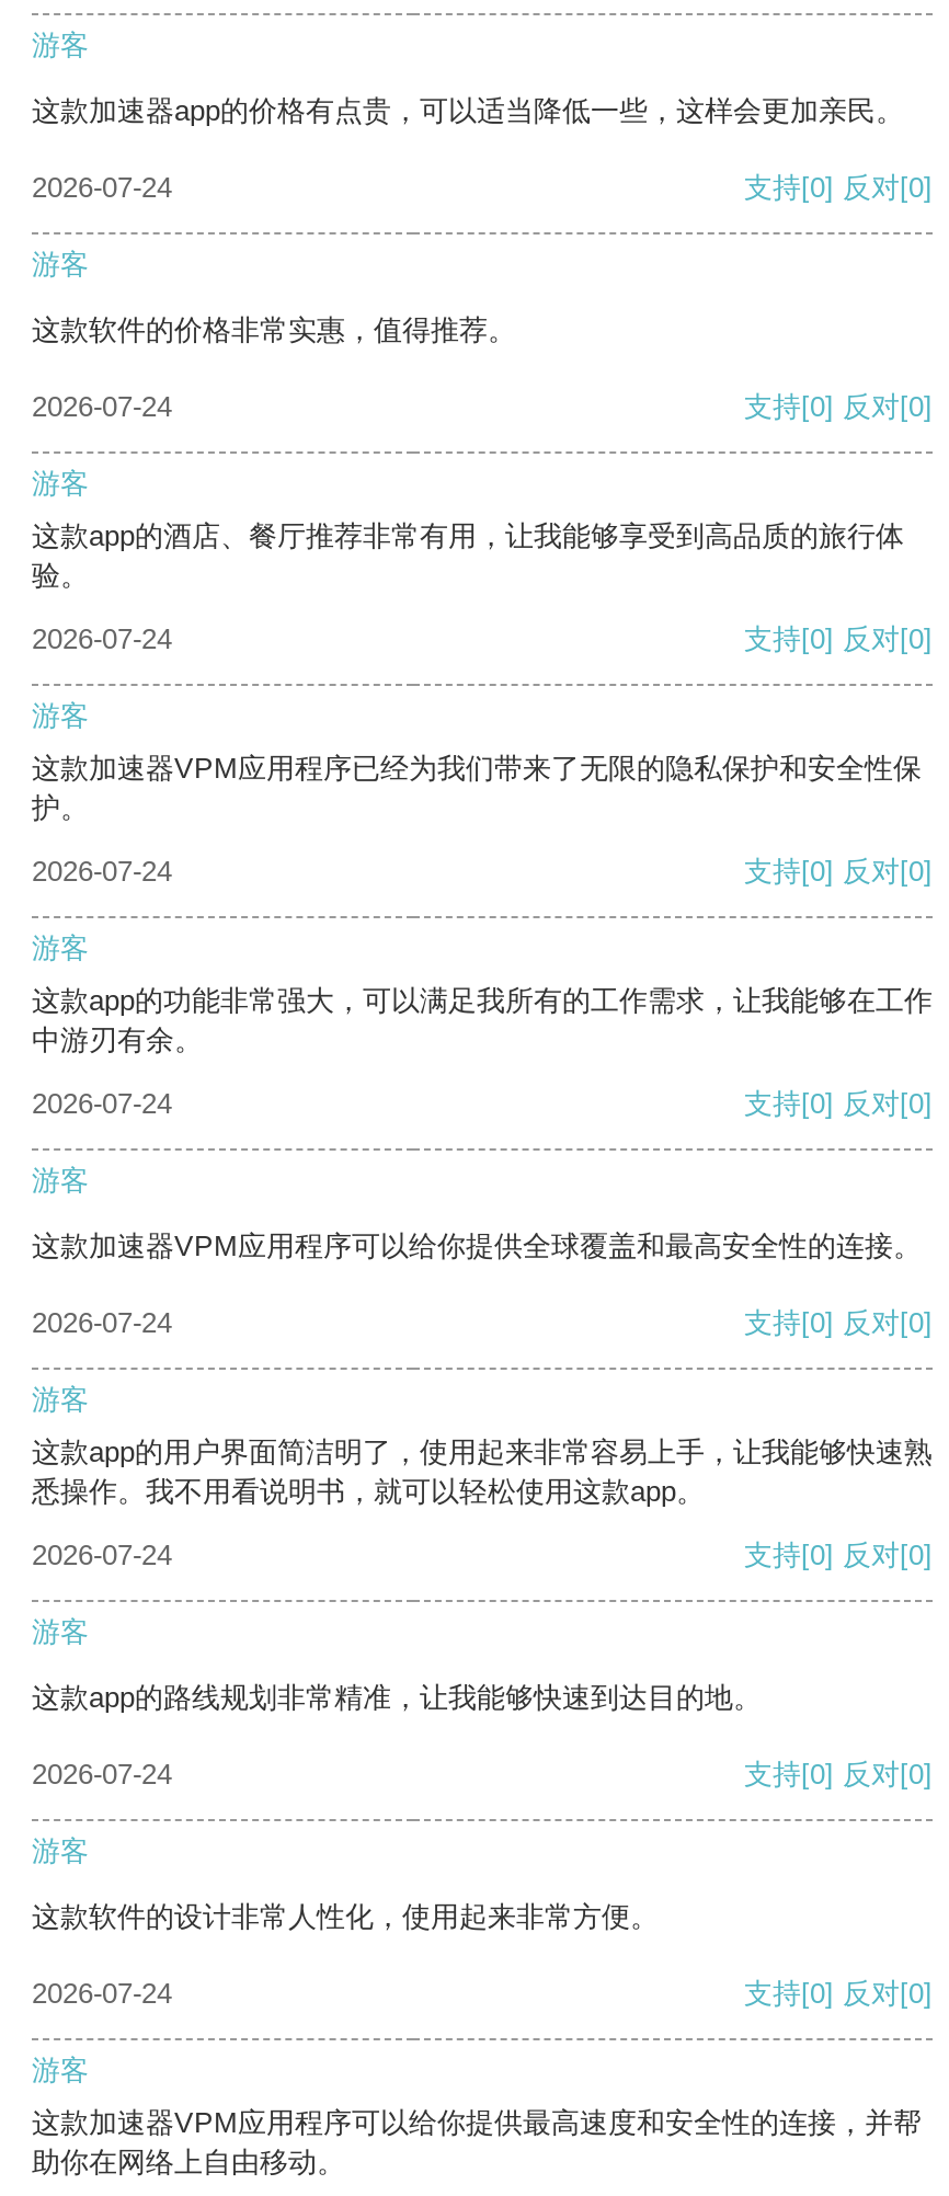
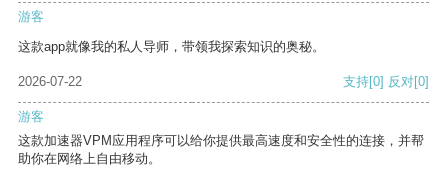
[32,95,933,2010] 这款加速器app的价格有点贵，可以适当降低一些，这样会更加亲民。 | 2026-07-24 | 支持[0] 反对[0] | 游客 | 这款软件的价格非常实惠，值得推荐。 | 2026-07-24 | 支持[0] 反对[0] | 游客 | 这款app的酒店、餐厅推荐非常有用，让我能够享受到高品质的旅行体 | 验。 | 2026-07-24 | 支持[0] 反对[0] | 游客 | 这款加速器VPM应用程序已经为我们带来了无限的隐私保护和安全性保 | 护。 | 2026-07-24 | 支持[0] 反对[0] | 游客 | 这款app的功能非常强大，可以满足我所有的工作需求，让我能够在工作 | 中游刃有余。 | 2026-07-24 | 支持[0] 反对[0] | 游客 | 这款加速器VPM应用程序可以给你提供全球覆盖和最高安全性的连接。 | 2026-07-24 | 支持[0] 反对[0] | 游客 | 这款app的用户界面简洁明了，使用起来非常容易上手，让我能够快速熟 | 悉操作。我不用看说明书，就可以轻松使用这款app。 | 2026-07-24 | 支持[0] 反对[0] | 游客 | 这款app的路线规划非常精准，让我能够快速到达目的地。 | 2026-07-24 | 支持[0] 反对[0] | 游客 | 这款软件的设计非常人性化，使用起来非常方便。 | 2026-07-24 -> [18,39,325,89] 这款app就像我的私人导师，带领我探索知识的奥秘。 | 2026-07-22

